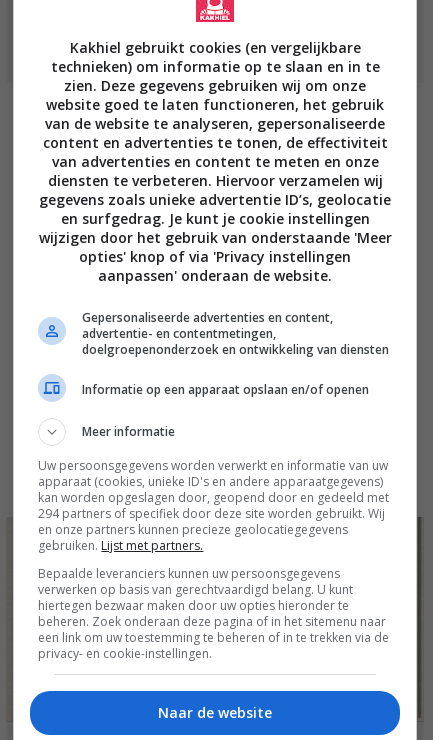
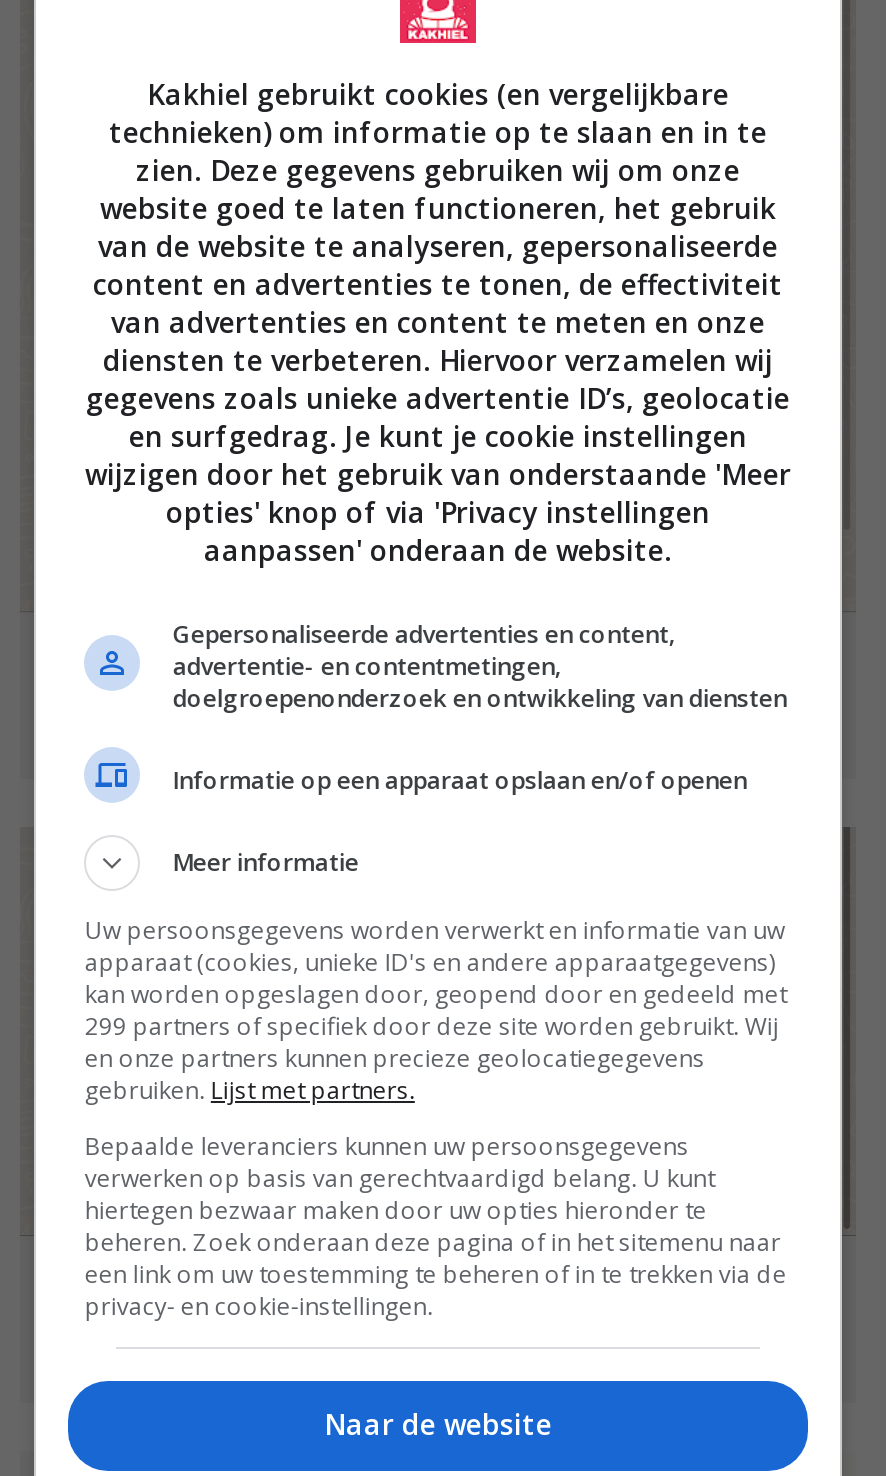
[38,504,385,521] 294 partners of specifiek door deze site worden gebruikt. Wij -> [85,1009,779,1043] 299 partners of specifiek door deze site worden gebruikt. Wij

